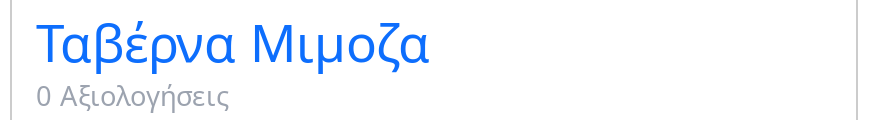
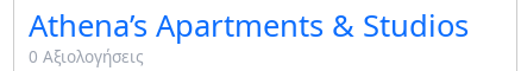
[36,8,430,78] Ταβέρνα Μιμοζα -> [29,5,469,46] Athena’s Apartments & Studios

